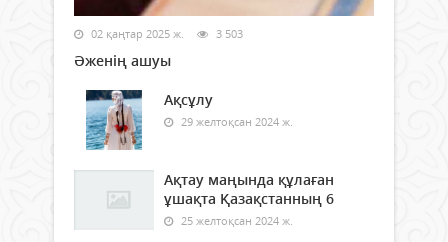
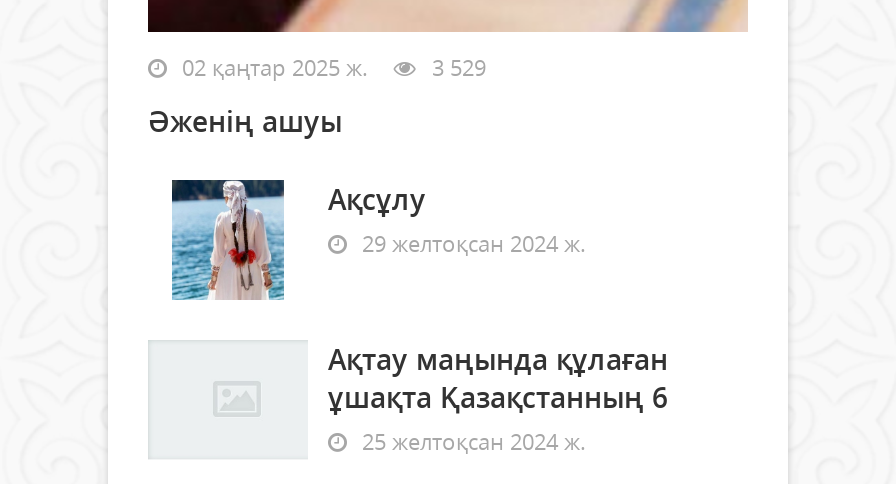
[88,26,243,41] 02 қаңтар 2025 ж. 3 503 -> [176,51,486,81] 02 қаңтар 2025 ж. 3 529

